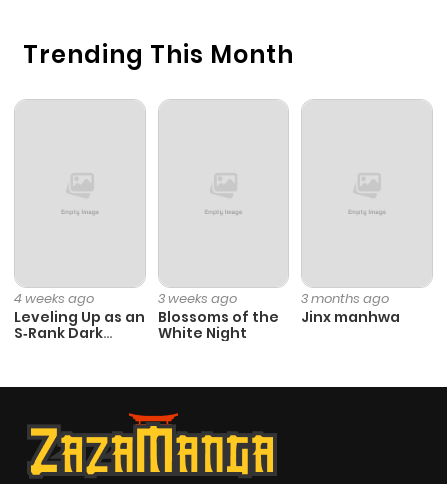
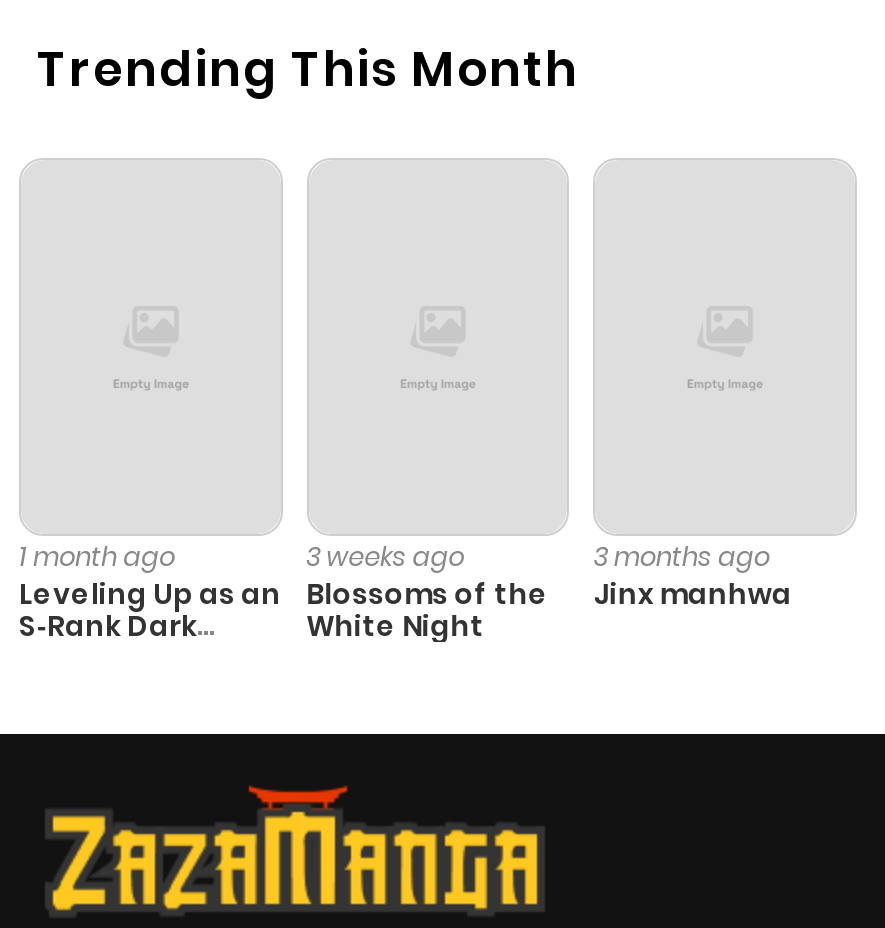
[14,289,94,308] 4 weeks ago -> [19,537,175,575] 1 month ago

